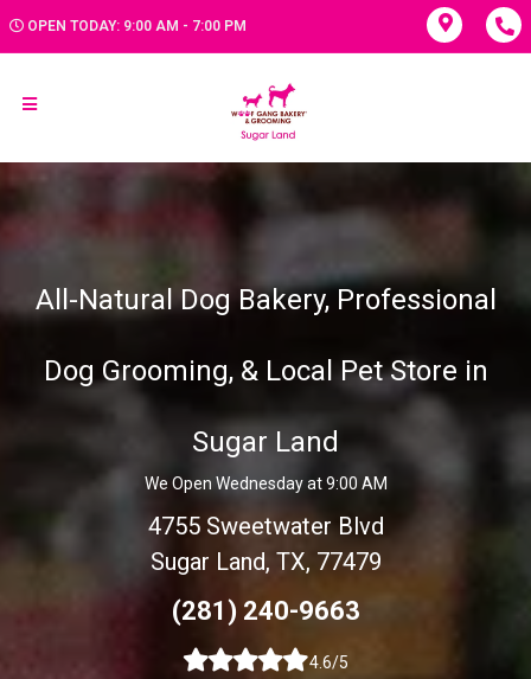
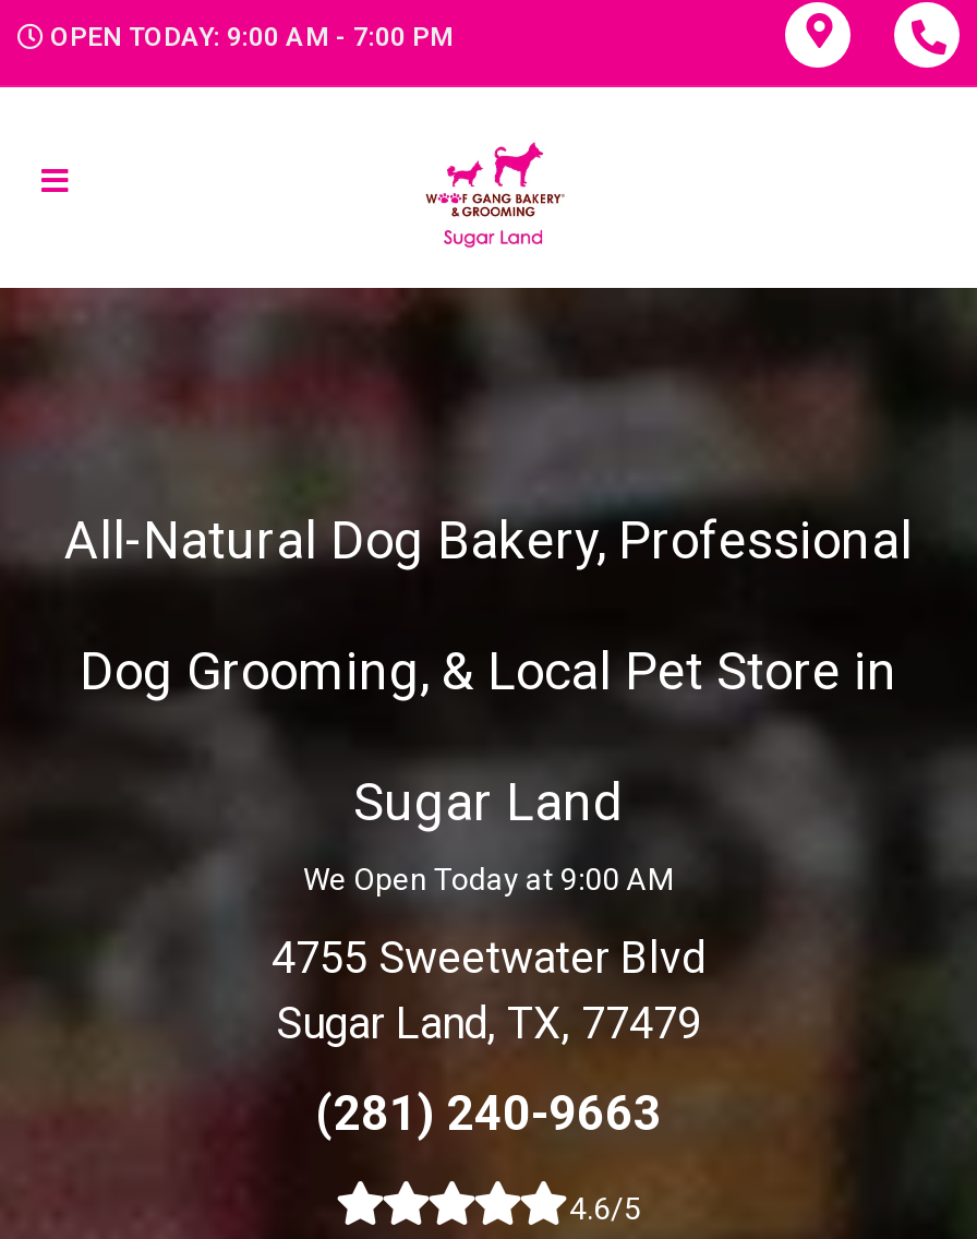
[144,474,387,492] We Open Wednesday at 9:00 AM -> [303,861,674,896] We Open Today at 9:00 AM

